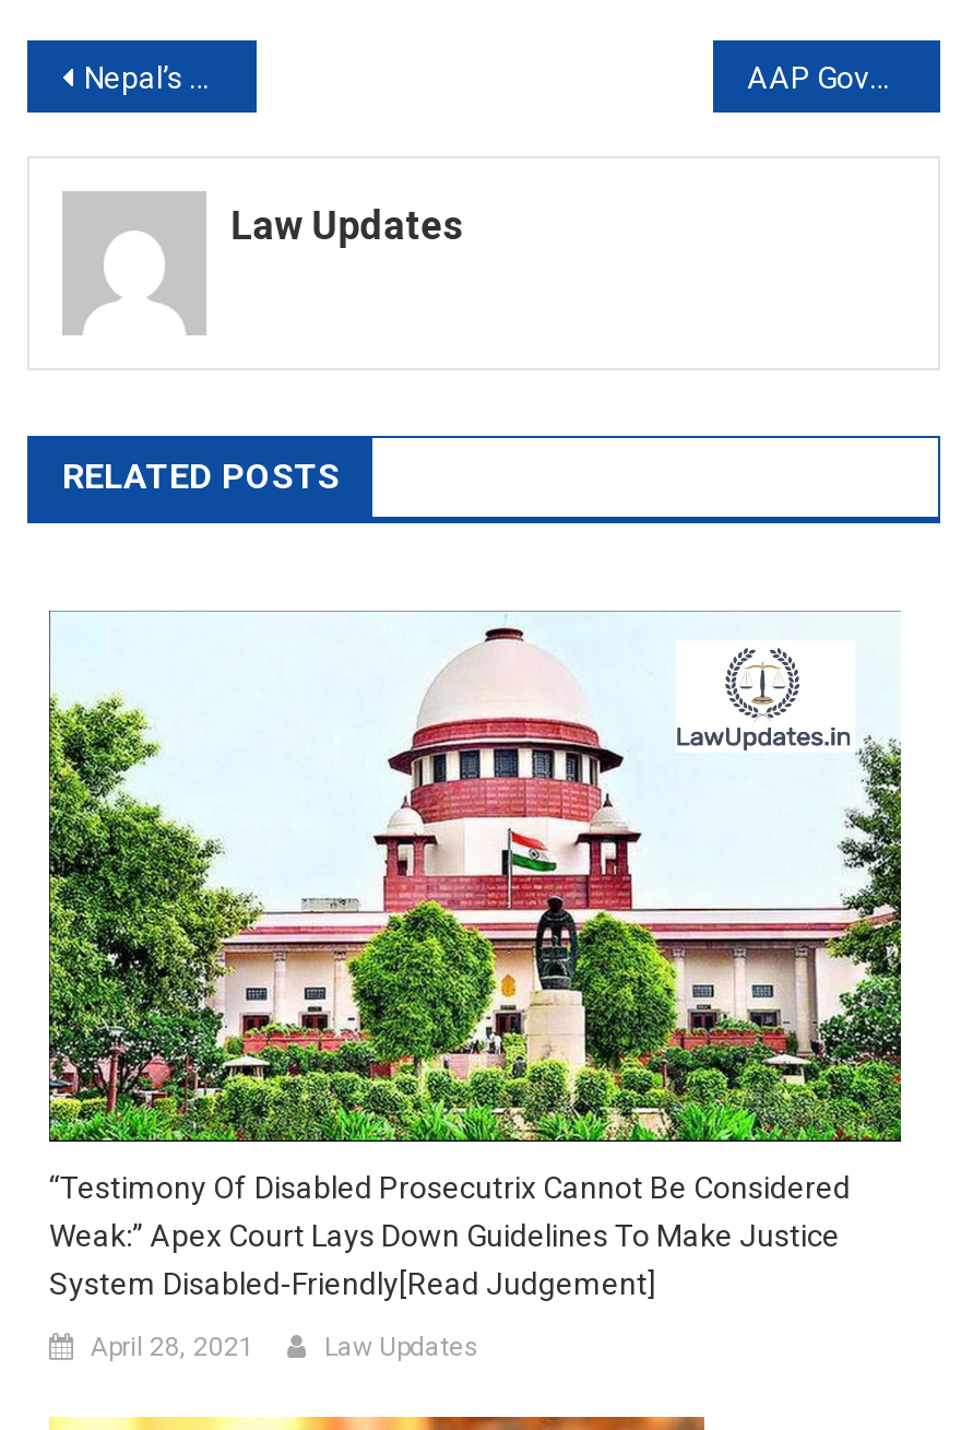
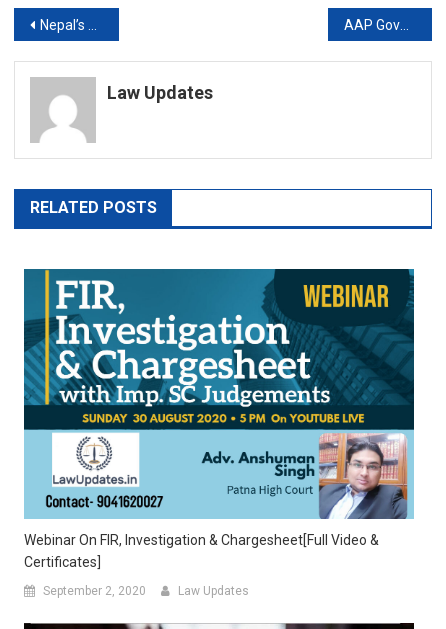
[47,611,903,1301] [image] | “Testimony Of Disabled Prosecutrix Cannot Be Considered | Weak:” Apex Court Lays Down Guidelines To Make Justice | System Disabled-Friendly[Read Judgement] -> [23,268,415,570] [image] | Webinar On FIR, Investigation & Chargesheet[Full Video & | Certificates]
[91,1331,254,1362] April 28, 2021 -> [43,584,146,598] September 2, 2020

